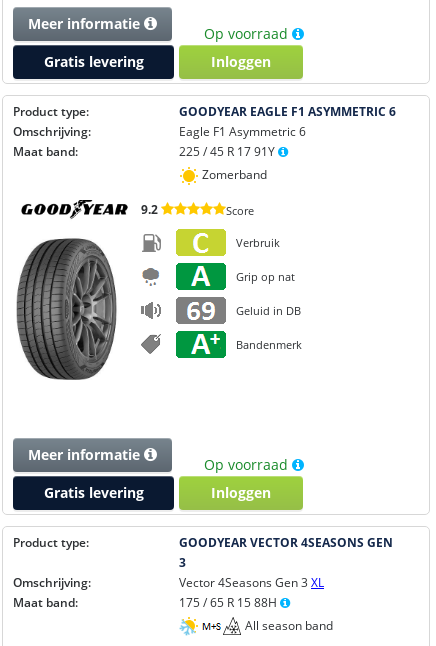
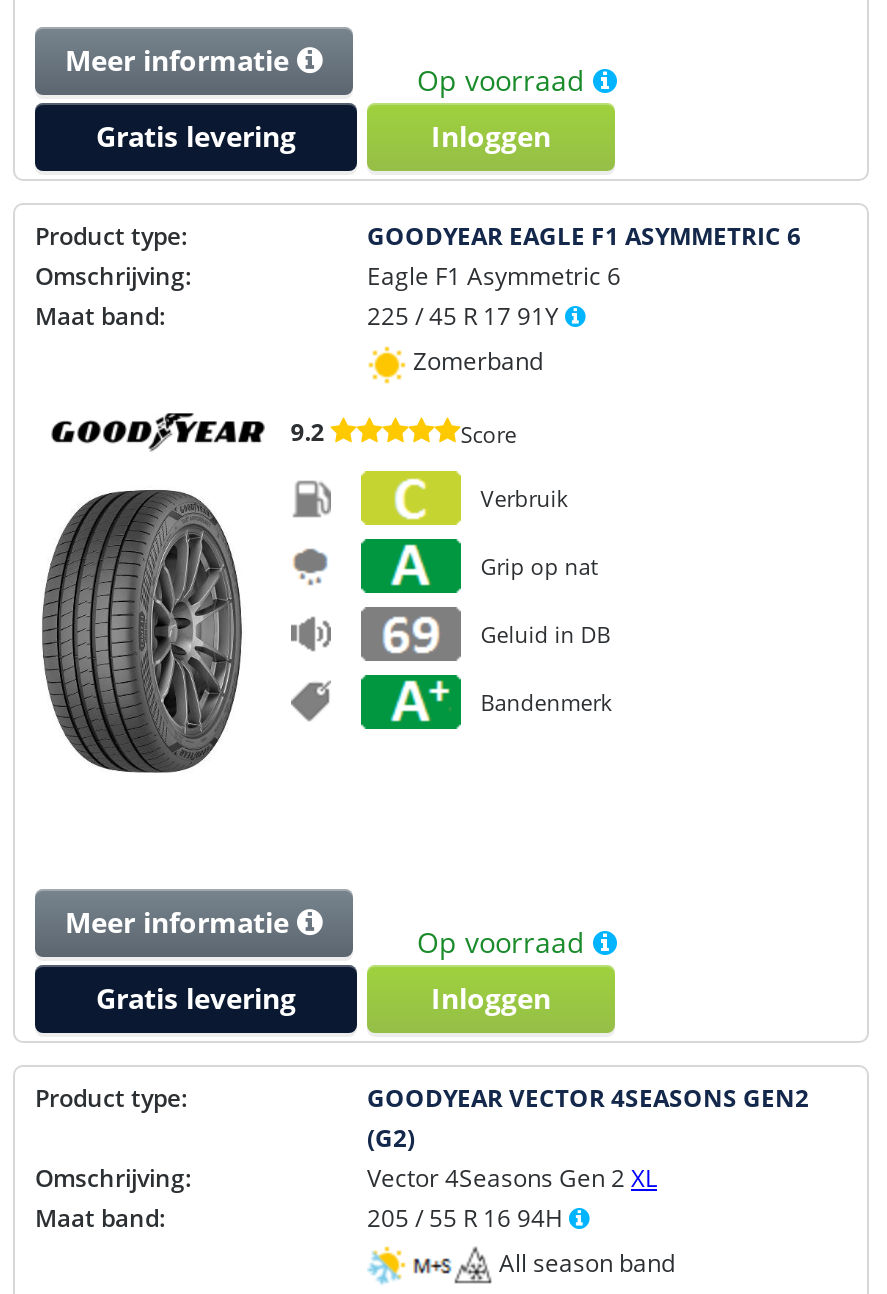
[179,534,393,571] GOODYEAR VECTOR 4SEASONS GEN | 3 -> [367,1081,809,1155] GOODYEAR VECTOR 4SEASONS GEN2 | (G2)
[179,574,324,591] Vector 4Seasons Gen 3 XL -> [367,1161,657,1195] Vector 4Seasons Gen 2 XL
[179,594,280,611] 175 / 65 R 15 88H -> [367,1201,569,1235] 205 / 55 R 16 94H

